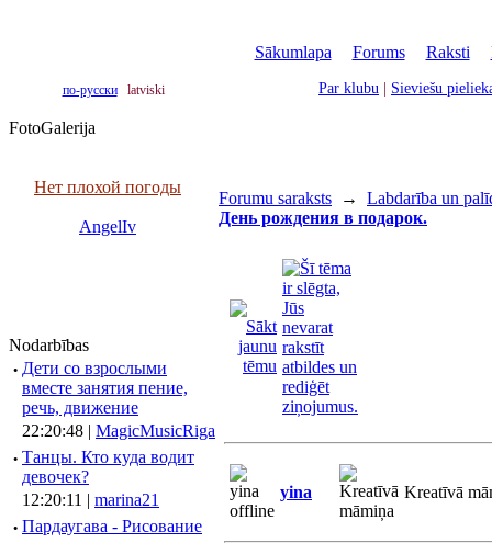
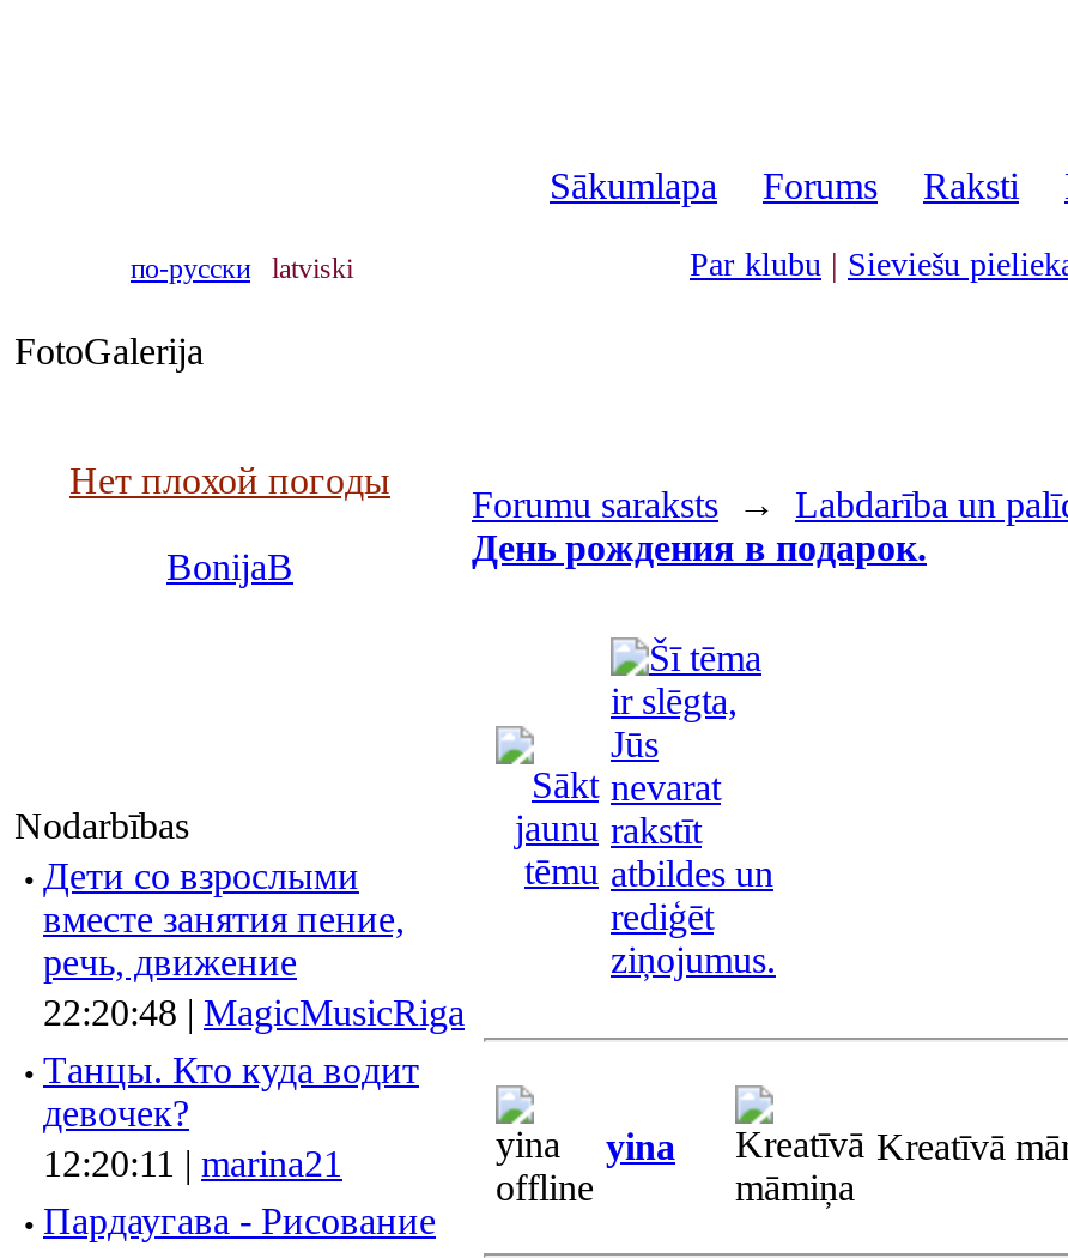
[79,217,136,236] AngelIv -> [166,546,293,587] BonijaB

